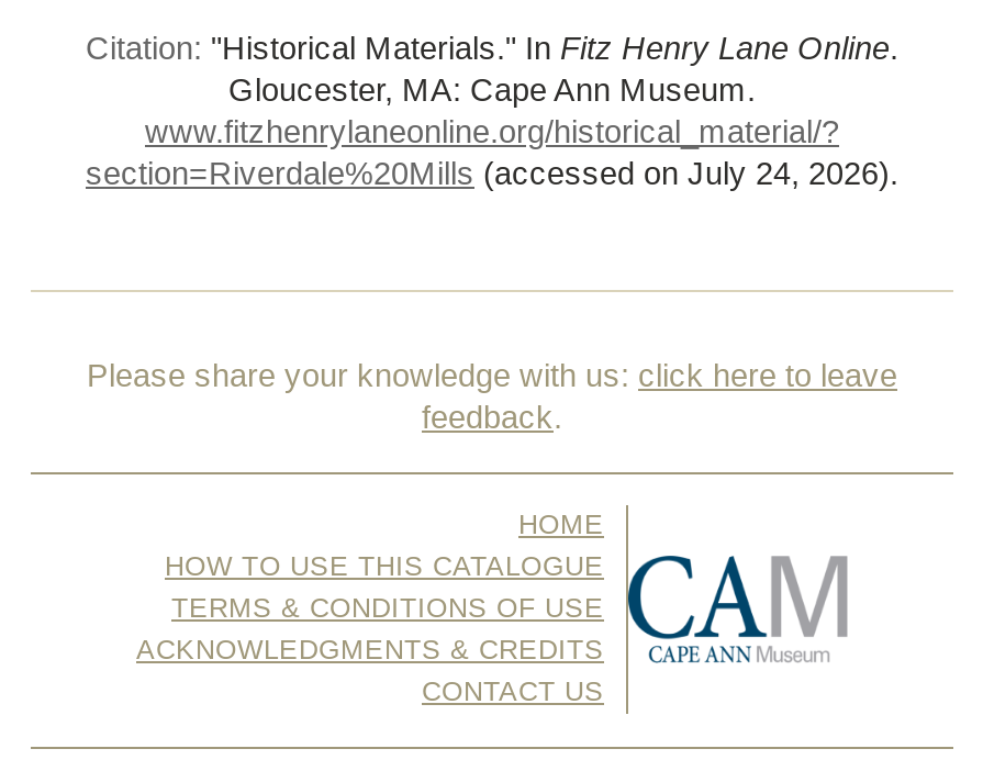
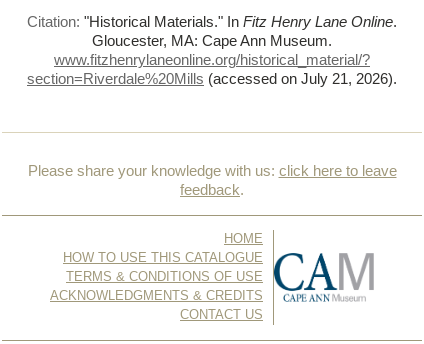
[86,156,898,191] section=Riverdale%20Mills (accessed on July 24, 2026). -> [27,71,397,87] section=Riverdale%20Mills (accessed on July 21, 2026).

